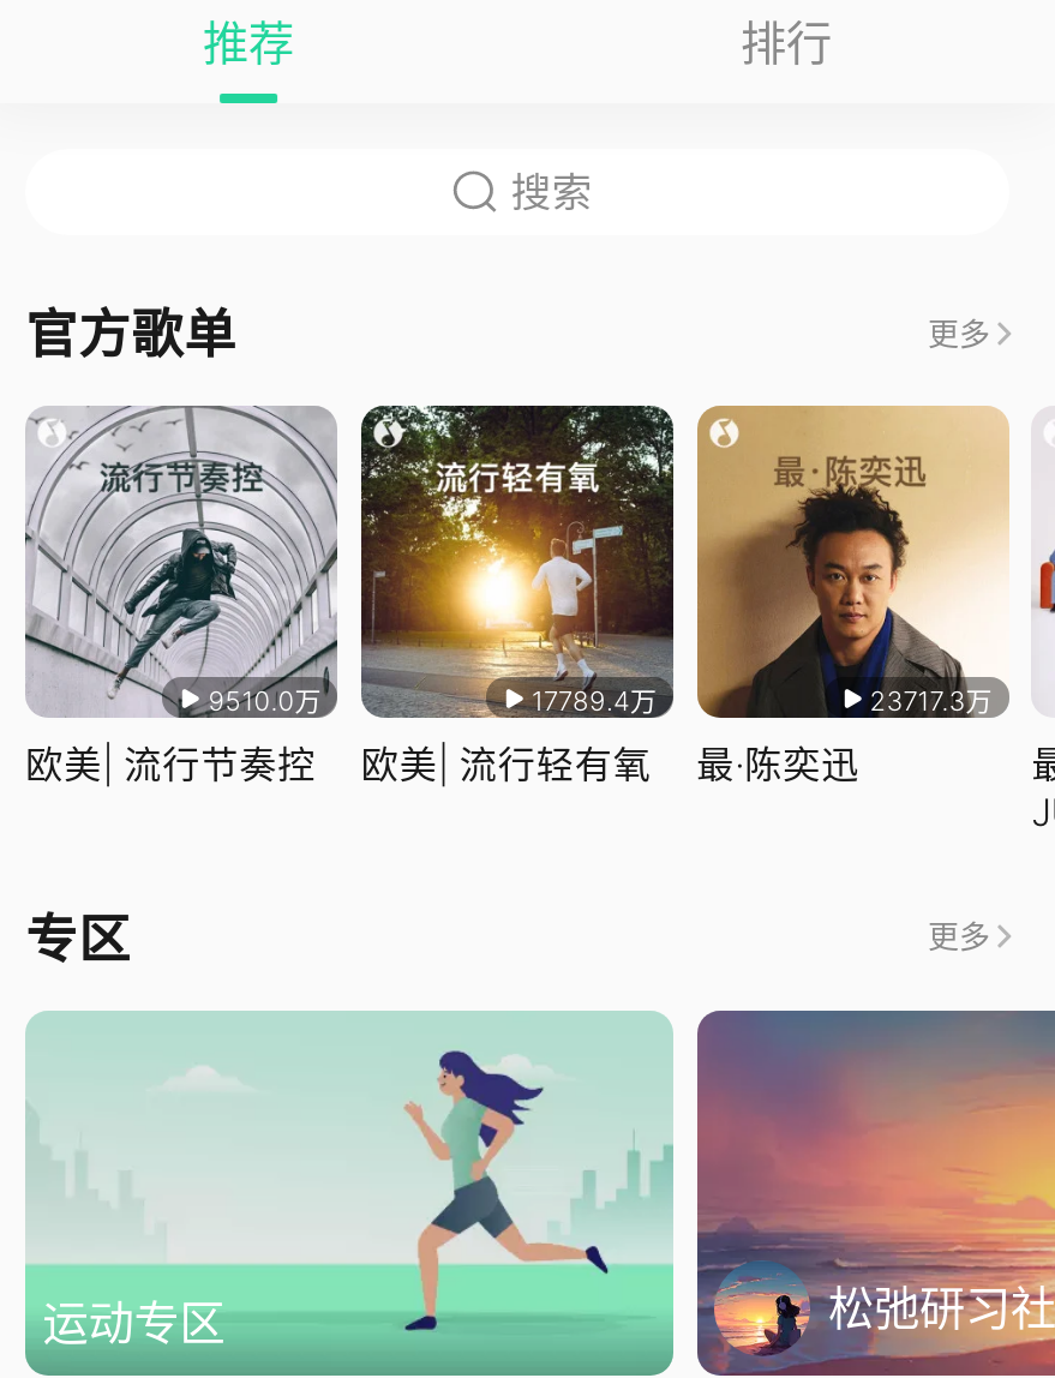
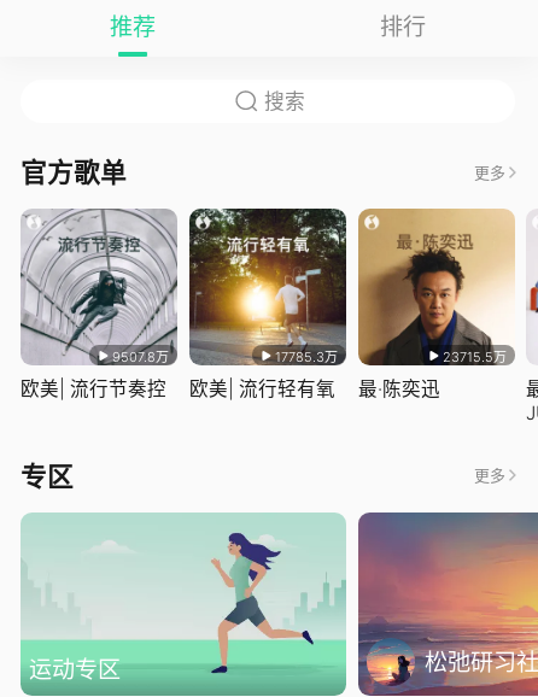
[208,684,321,718] 9510.0万 -> [113,348,169,365] 9507.8万
[532,684,657,718] 17789.4万 -> [275,348,338,365] 17785.3万
[870,684,992,718] 23717.3万 -> [442,348,506,365] 23715.5万

